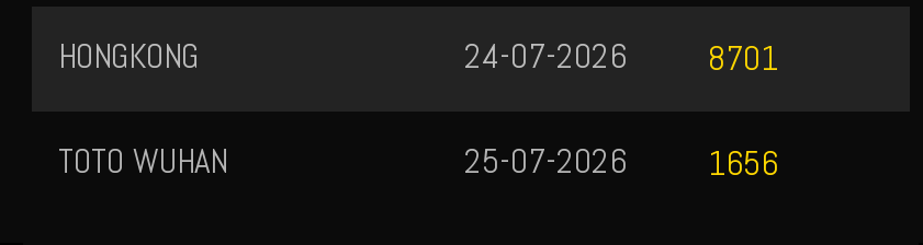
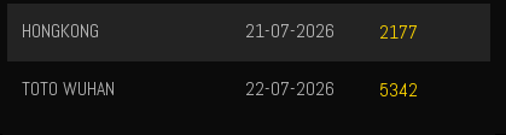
[464,35,627,79] 24-07-2026 -> [245,19,335,43] 21-07-2026
[708,36,778,80] 8701 -> [379,20,418,44] 2177
[464,140,627,184] 25-07-2026 -> [245,77,335,101] 22-07-2026
[708,141,778,185] 1656 -> [379,78,418,102] 5342

